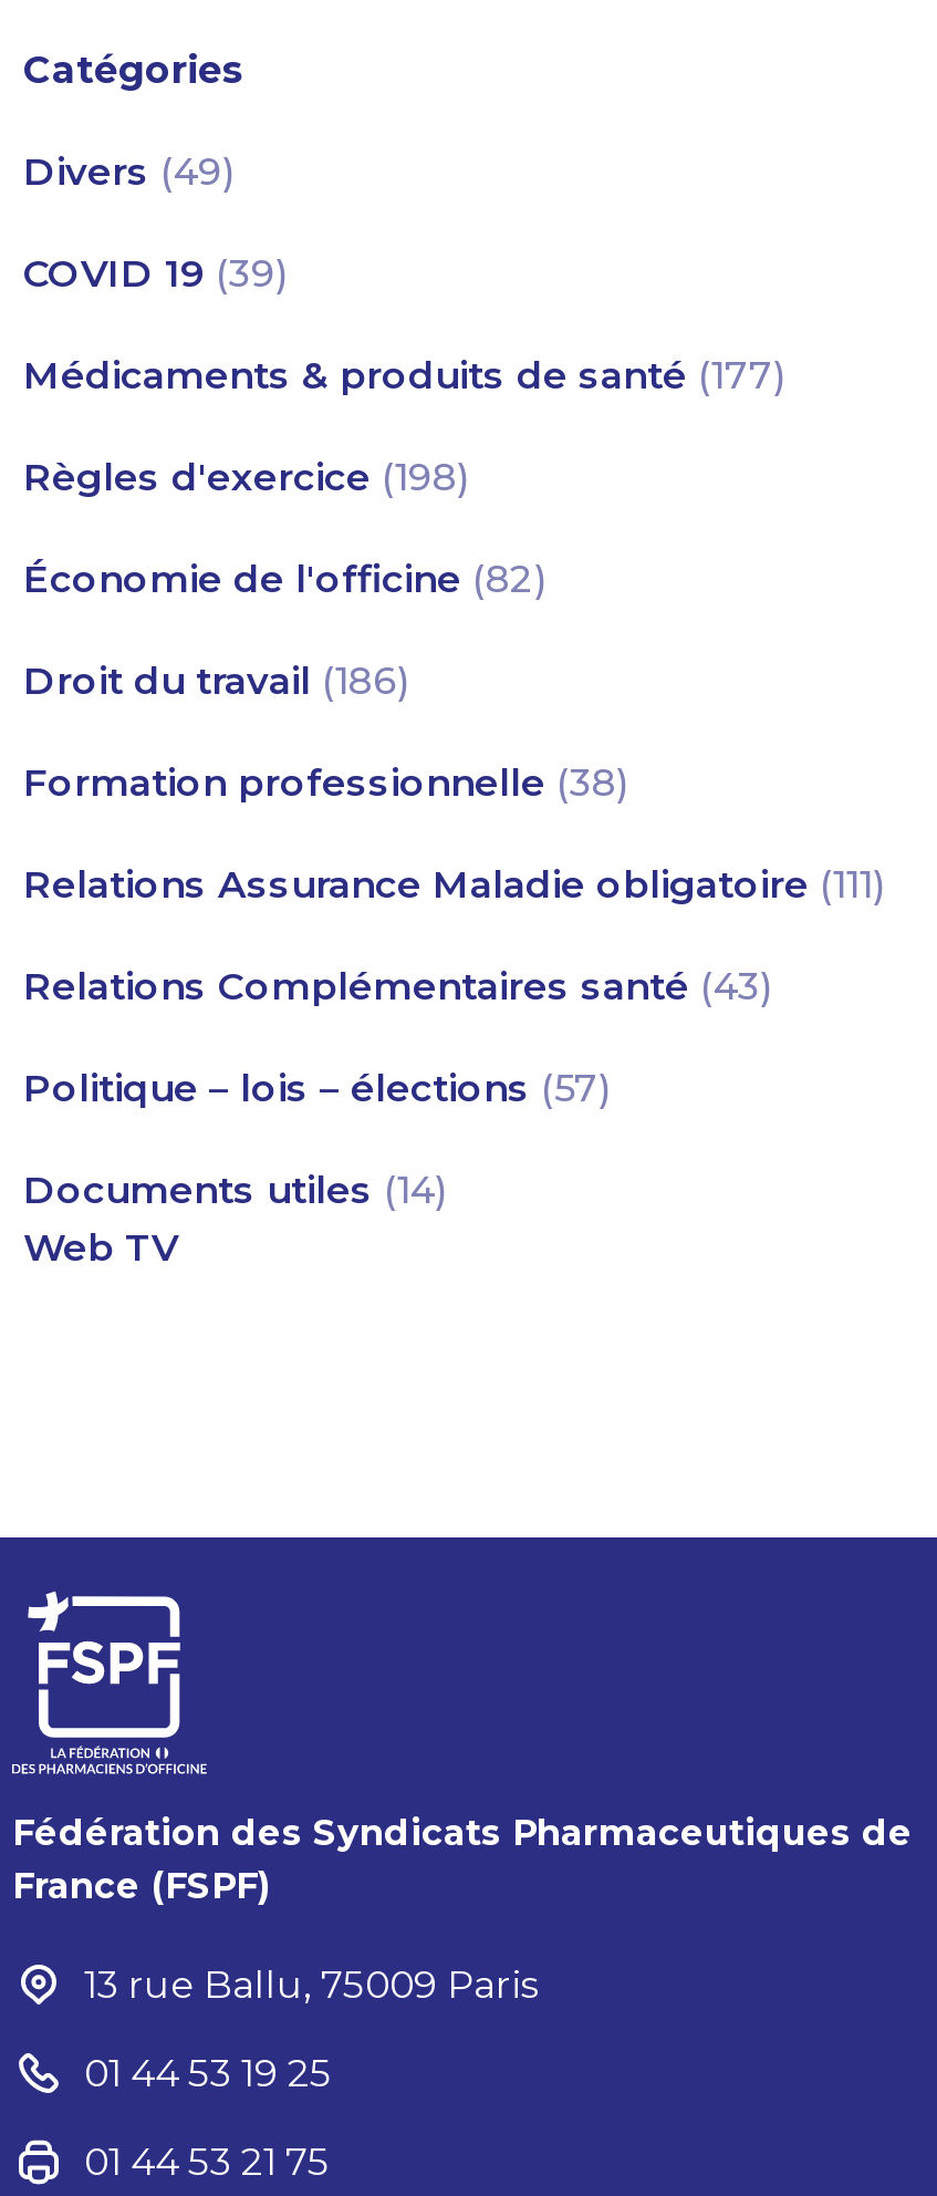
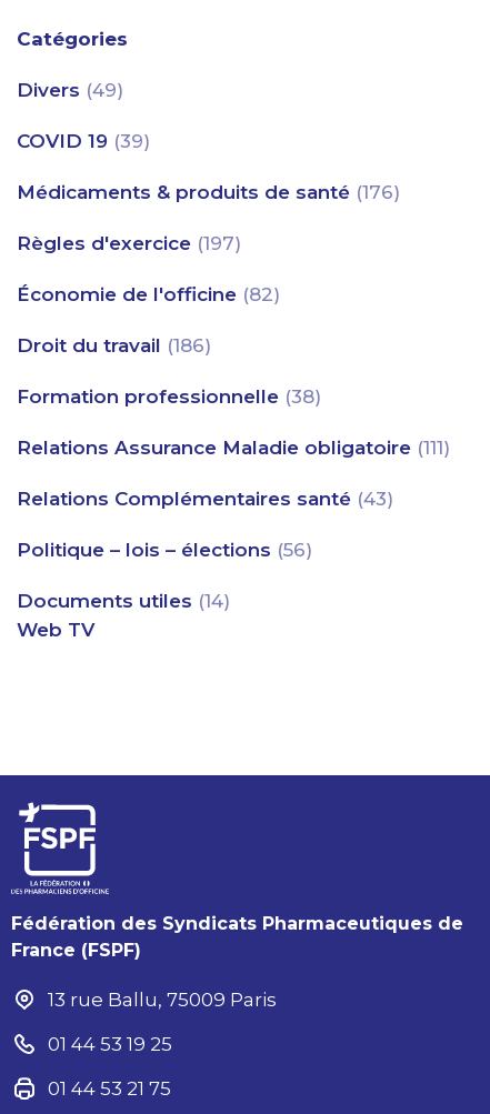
[23,353,787,397] Médicaments & produits de santé (177) -> [17,181,400,203] Médicaments & produits de santé (176)
[23,455,470,499] Règles d'exercice (198) -> [17,232,241,254] Règles d'exercice (197)
[23,1066,612,1110] Politique – lois – élections (57) -> [17,539,312,561] Politique – lois – élections (56)

